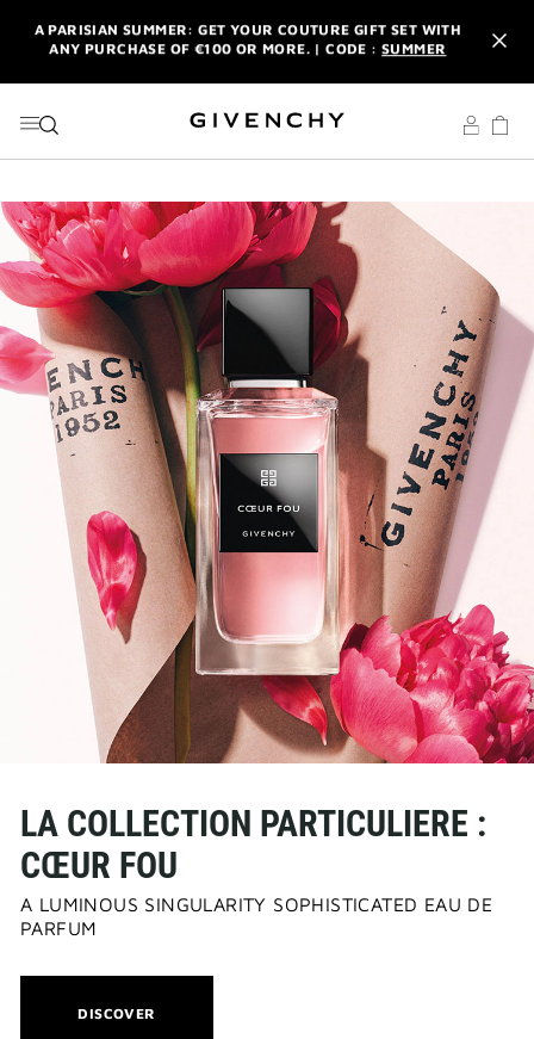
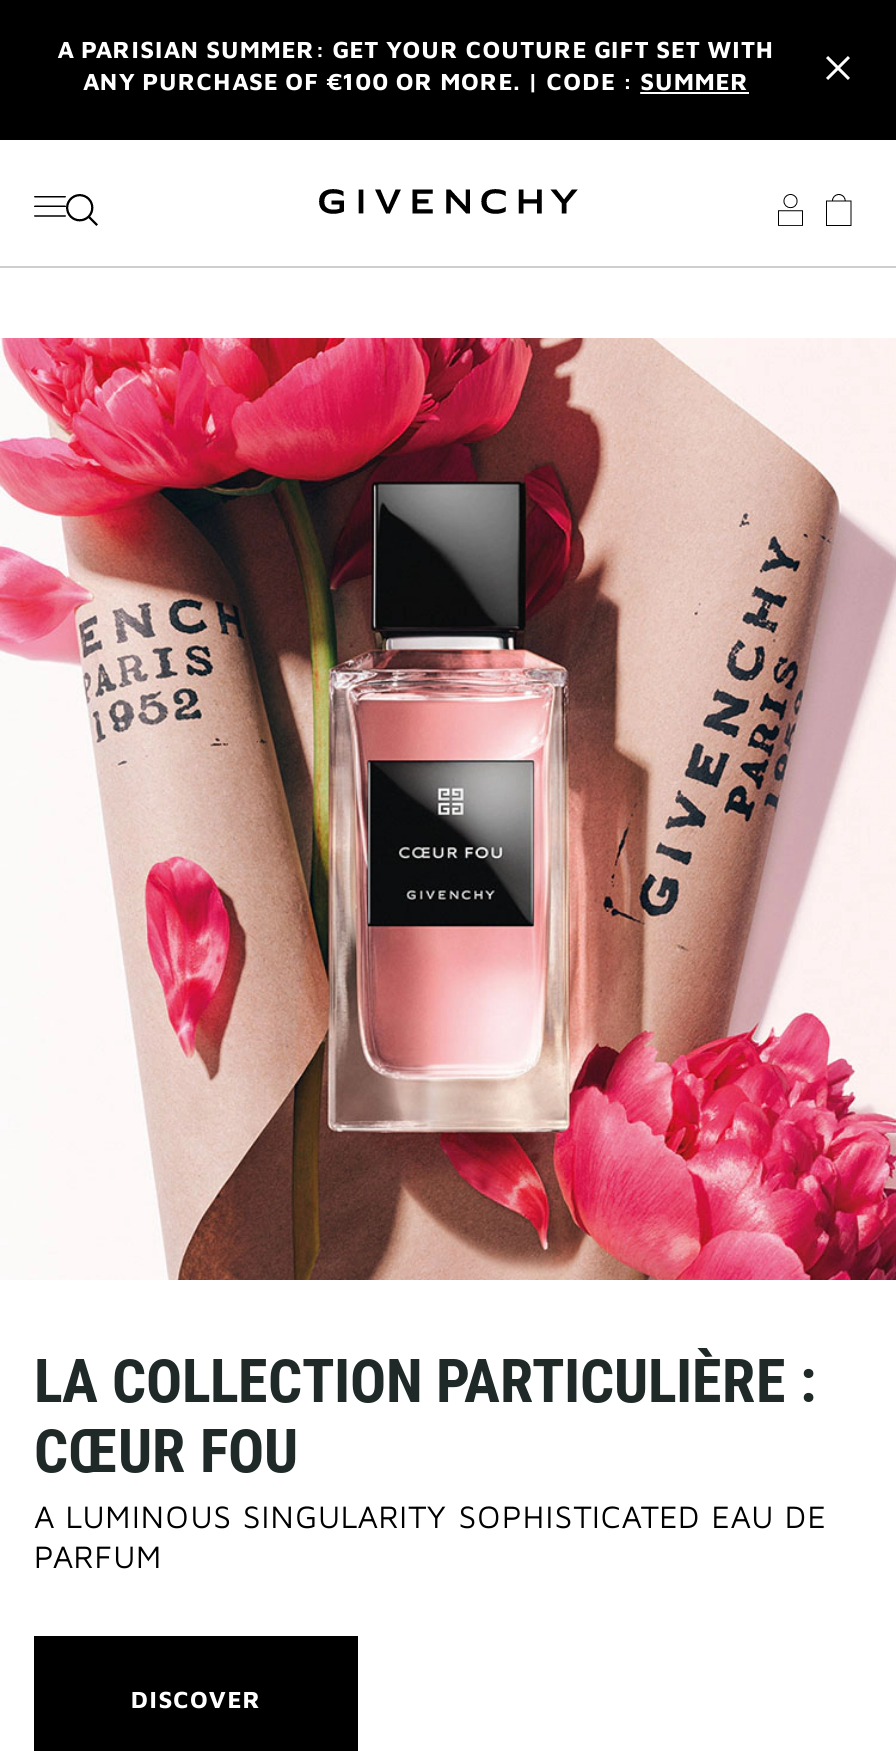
[20,802,486,844] LA COLLECTION PARTICULIERE : -> [34,1345,816,1415] LA COLLECTION PARTICULIÈRE :

